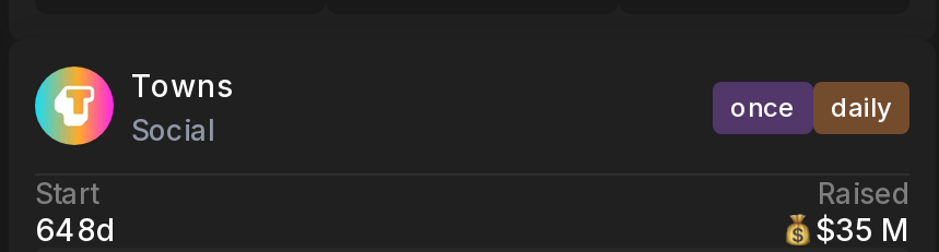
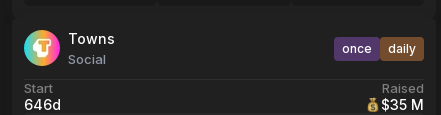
[35,211,116,248] 648d -> [24,96,61,113] 646d

